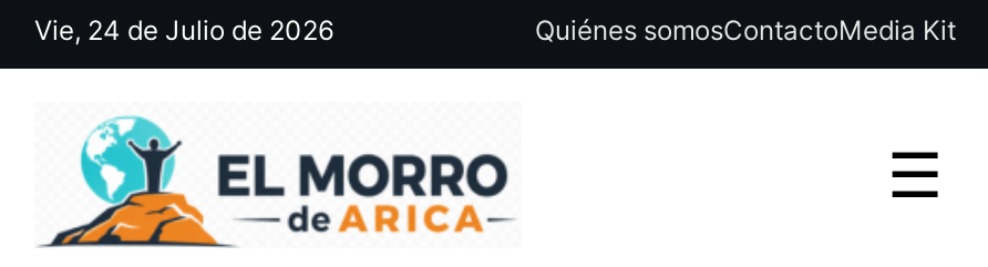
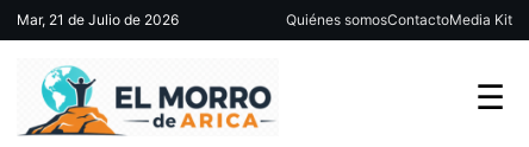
[34,13,333,47] Vie, 24 de Julio de 2026 -> [17,11,179,28] Mar, 21 de Julio de 2026

